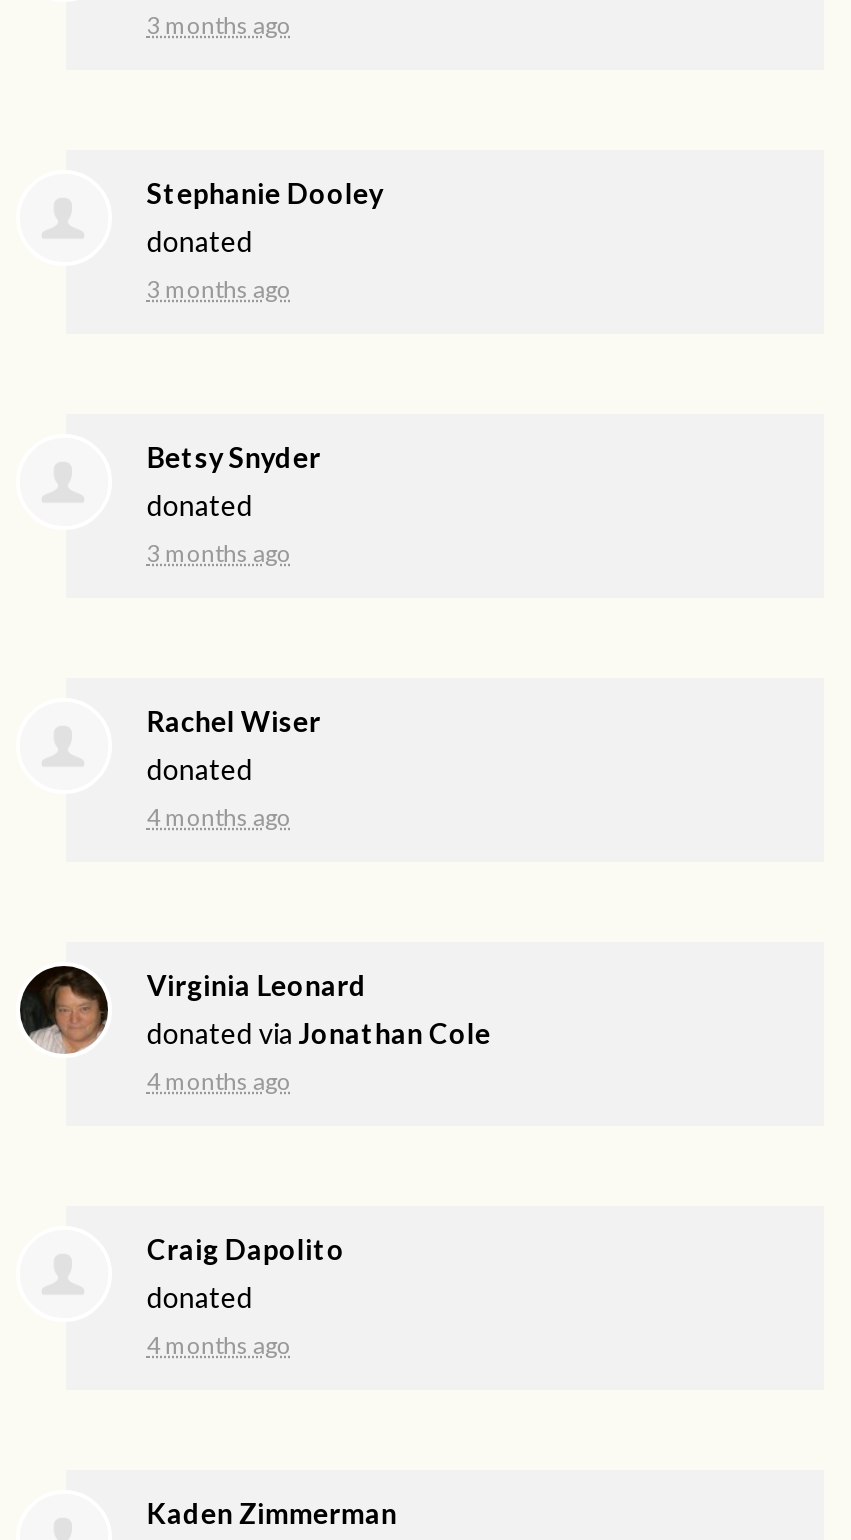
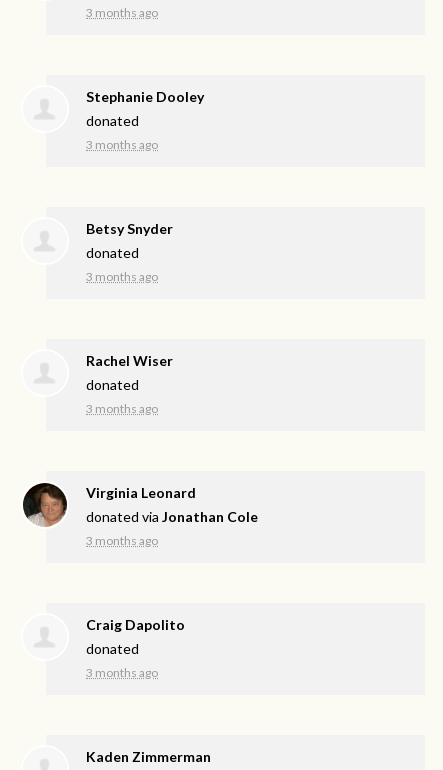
[147,801,291,831] 4 months ago -> [86,401,158,416] 3 months ago
[147,1065,291,1095] 4 months ago -> [86,533,158,548] 3 months ago
[147,1329,291,1359] 4 months ago -> [86,665,158,680] 3 months ago

